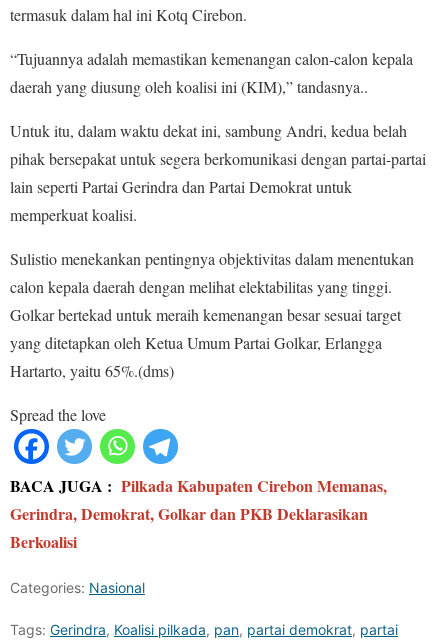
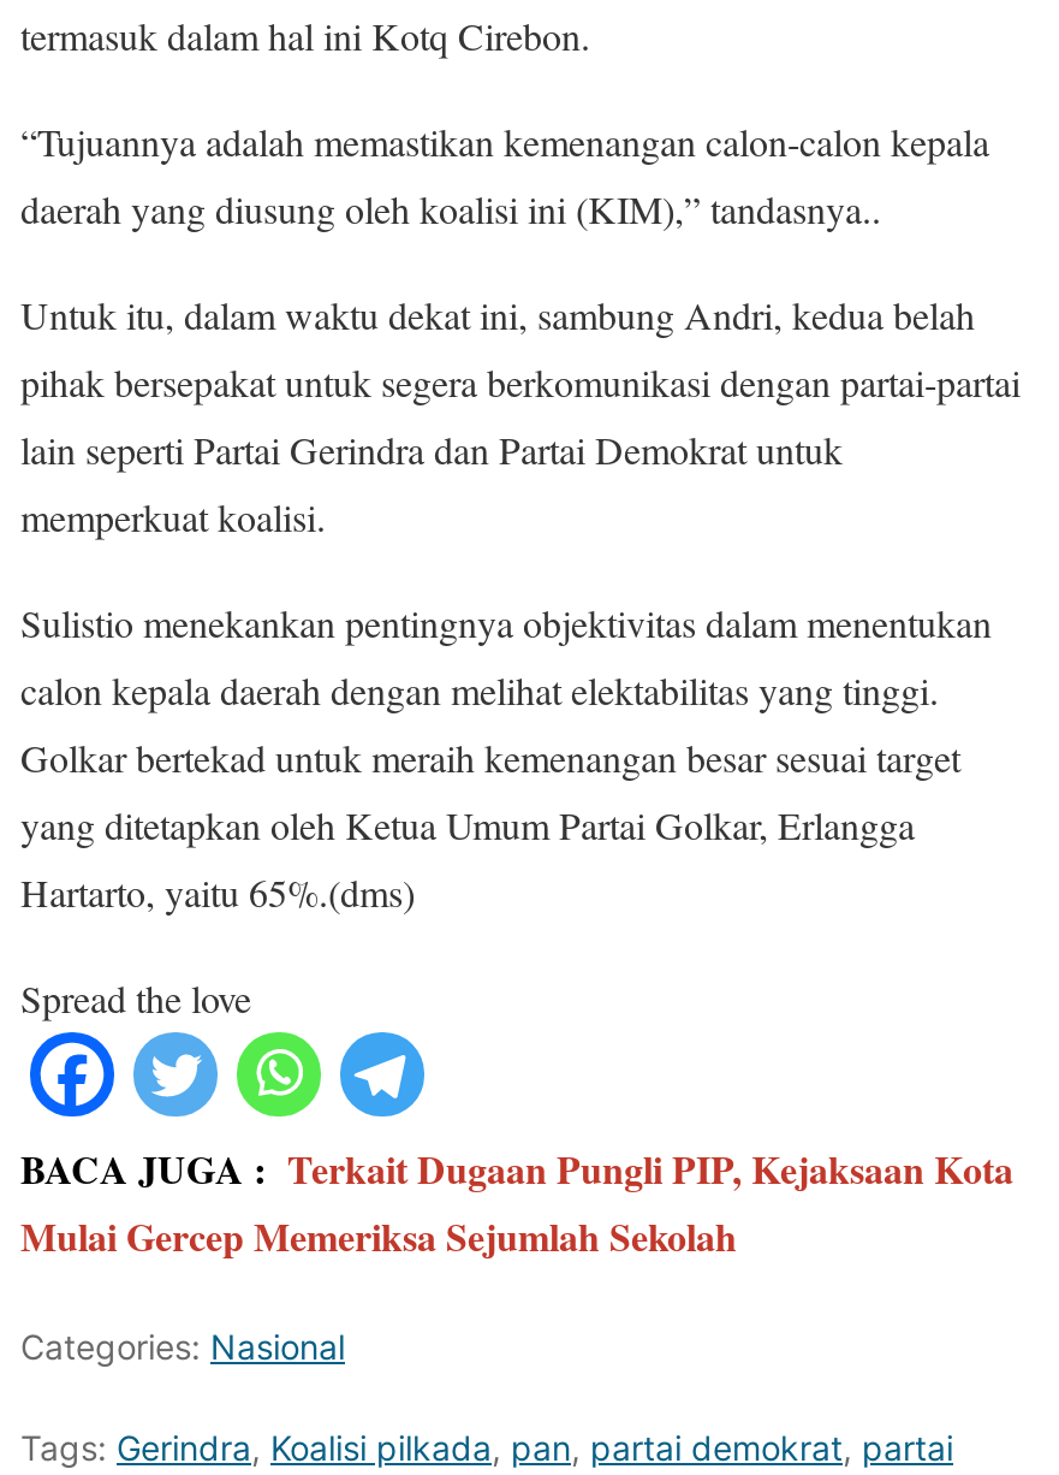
[10,474,387,553] BACA JUGA : Pilkada Kabupaten Cirebon Memanas, | Gerindra, Demokrat, Golkar dan PKB Deklarasikan | Berkoalisi -> [20,1141,1013,1263] BACA JUGA : Terkait Dugaan Pungli PIP, Kejaksaan Kota | Mulai Gercep Memeriksa Sejumlah Sekolah

